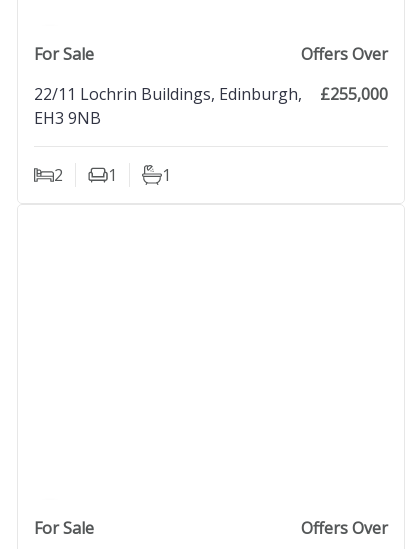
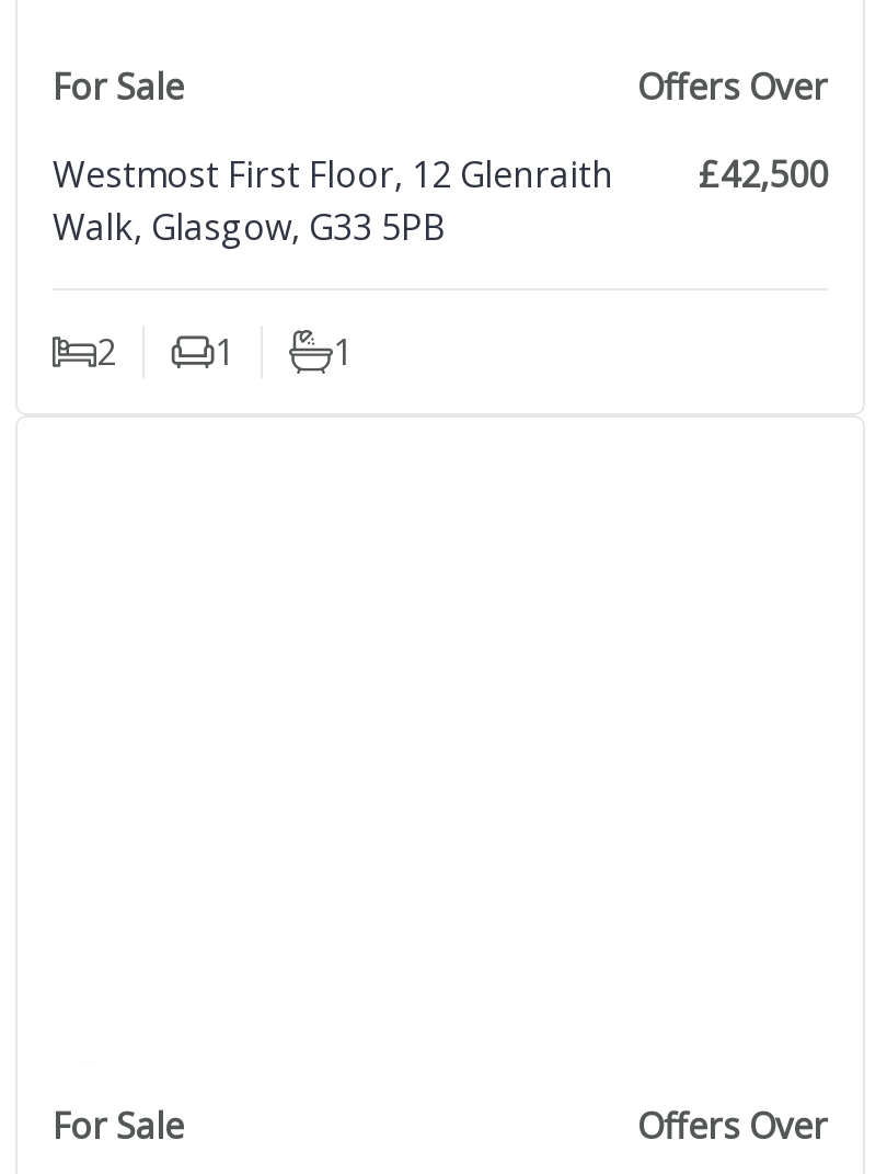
[34,82,302,128] 22/11 Lochrin Buildings, Edinburgh, | EH3 9NB -> [53,149,613,250] Westmost First Floor, 12 Glenraith | Walk, Glasgow, G33 5PB
[320,82,388,104] £255,000 -> [699,149,828,197] £42,500

